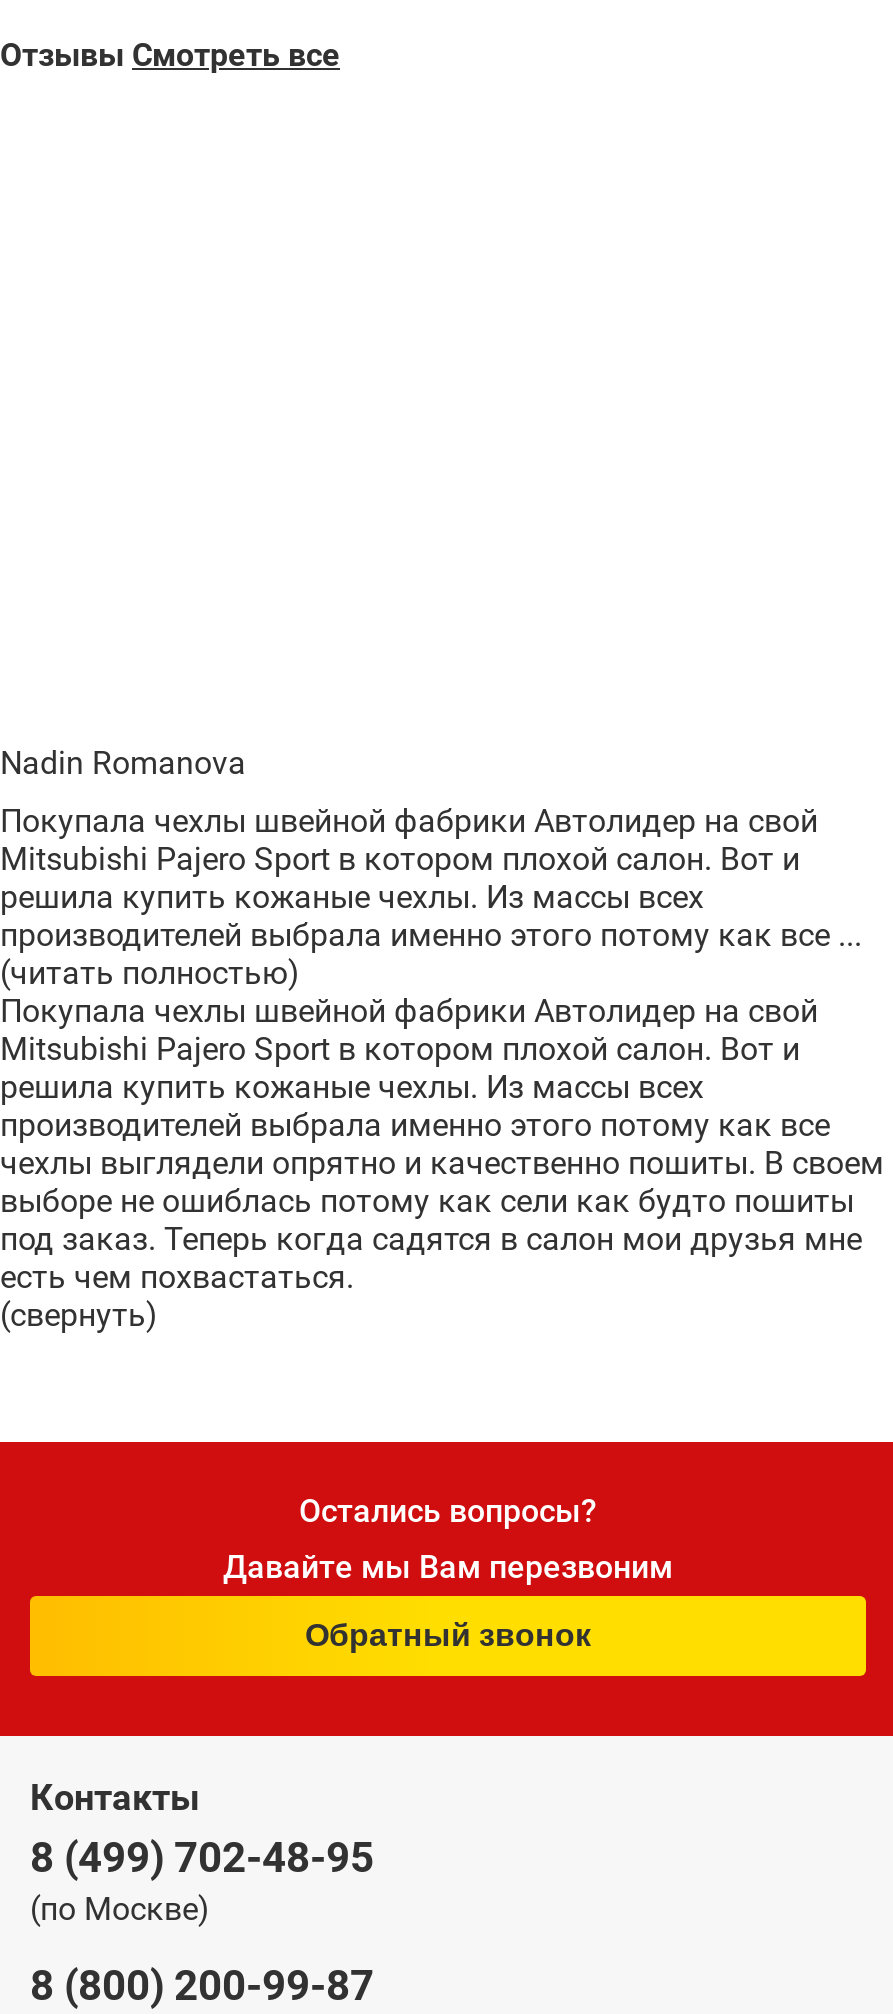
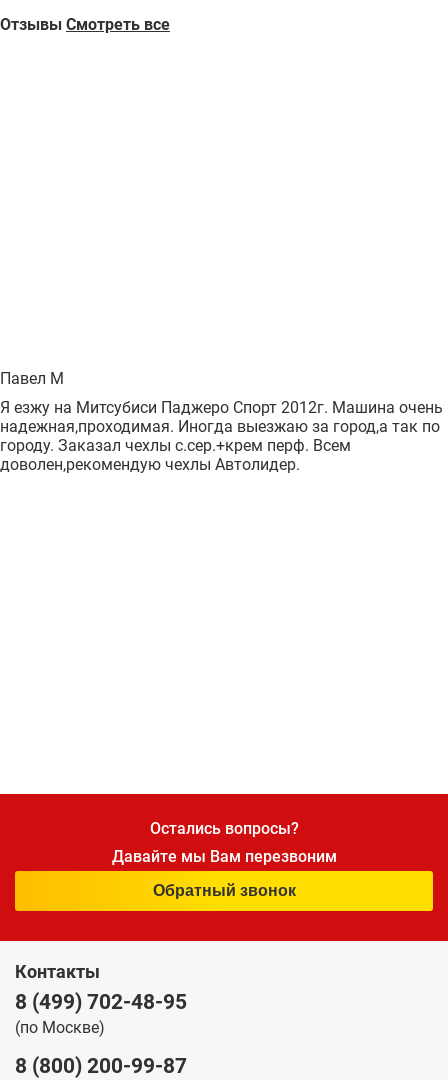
[0,744,246,782] Nadin Romanova -> [0,369,64,388] Павел М
[0,802,884,1334] Покупала чехлы швейной фабрики Автолидер на свой | Mitsubishi Pajero Sport в котором плохой салон. Вот и | решила купить кожаные чехлы. Из массы всех | производителей выбрала именно этого потому как все ... | (читать полностью) | Покупала чехлы швейной фабрики Автолидер на свой | Mitsubishi Pajero Sport в котором плохой салон. Вот и | решила купить кожаные чехлы. Из массы всех | производителей выбрала именно этого потому как все | чехлы выглядели опрятно и качественно пошиты. В своем | выборе не ошиблась потому как сели как будто пошиты | под заказ. Теперь когда садятся в салон мои друзья мне | есть чем похвастаться. | (свернуть) -> [0,398,443,474] Я езжу на Митсубиси Паджеро Спорт 2012г. Машина очень | надежная,проходимая. Иногда выезжаю за город,а так по | городу. Заказал чехлы с.сер.+крем перф. Всем | доволен,рекомендую чехлы Автолидер.

